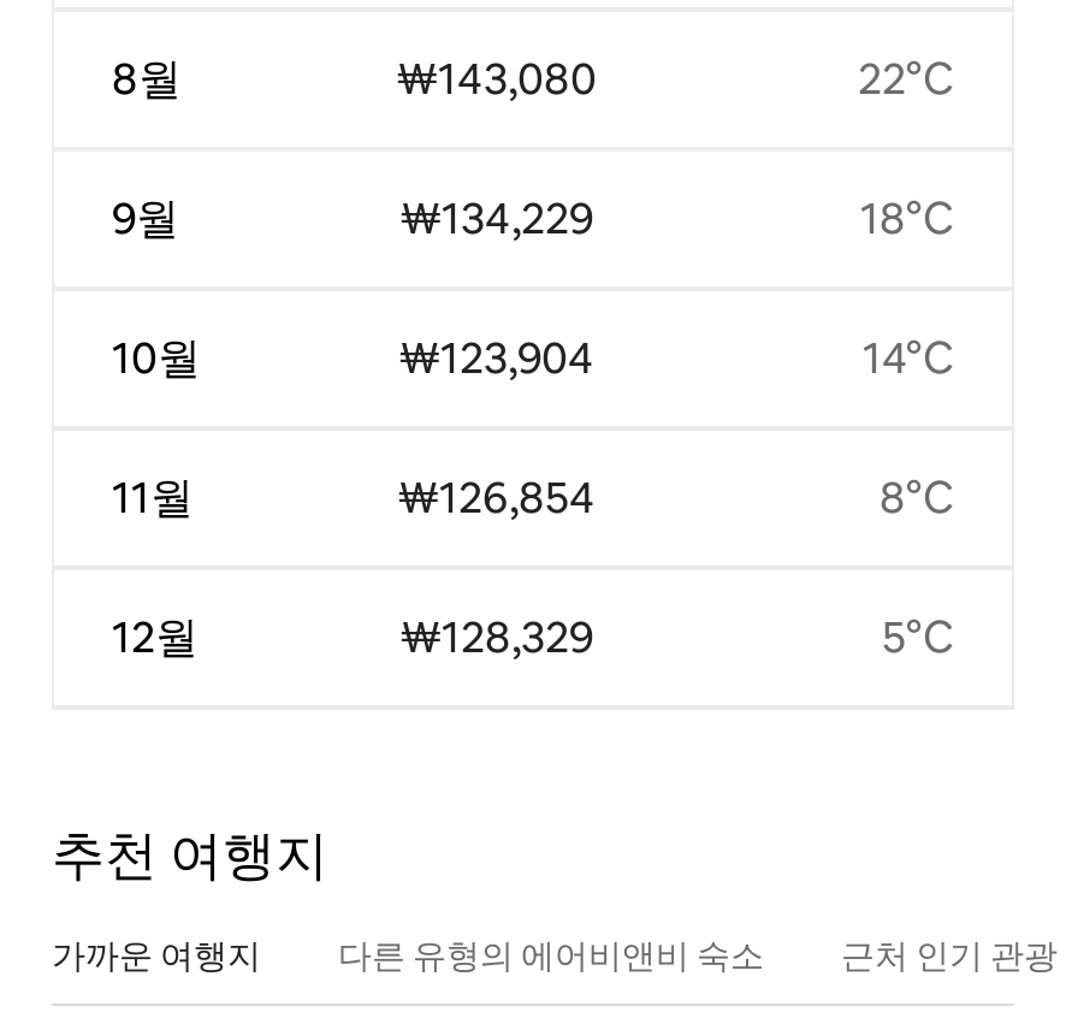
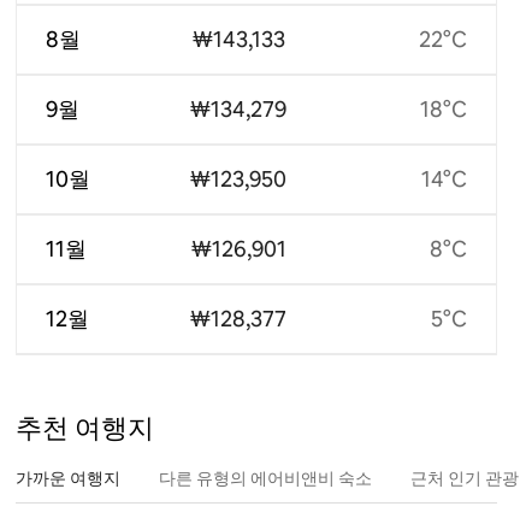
[397,50,597,105] ₩143,080 -> [192,25,285,53] ₩143,133
[401,189,593,245] ₩134,229 -> [190,95,286,123] ₩134,279
[399,329,594,384] ₩123,904 -> [190,165,286,192] ₩123,950
[398,469,596,524] ₩126,854 -> [191,235,286,262] ₩126,901
[401,608,593,664] ₩128,329 -> [190,304,286,332] ₩128,377

